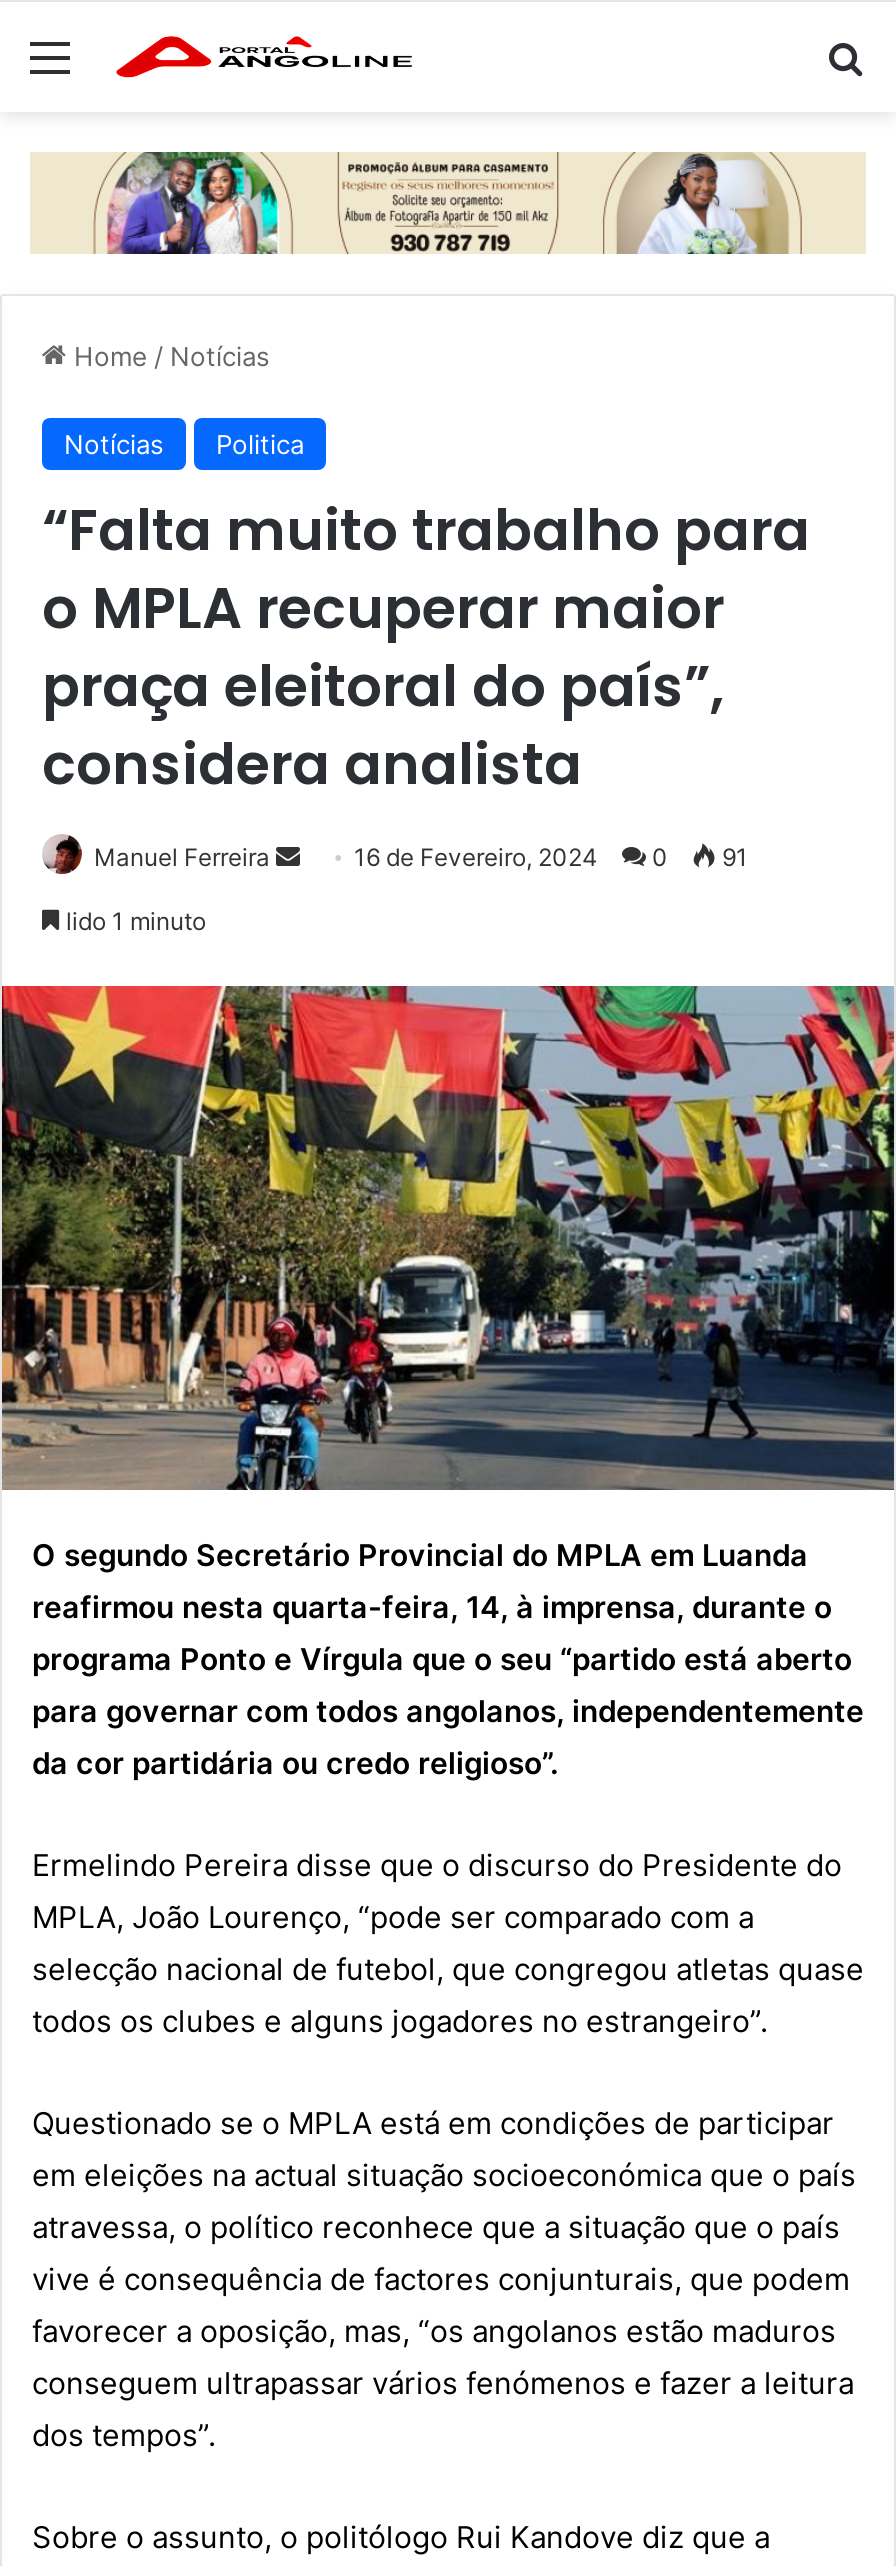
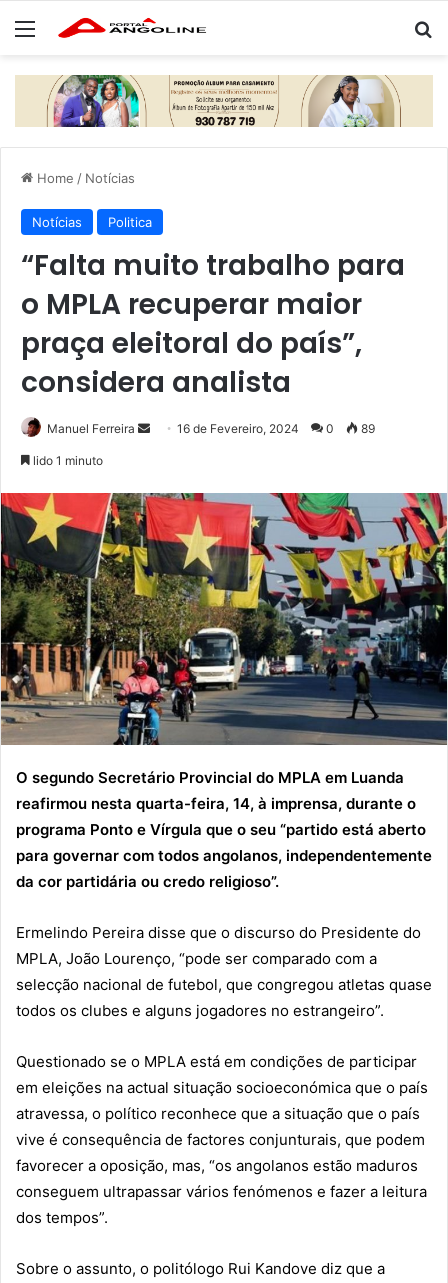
[716,842,748,872] 91 -> [358,421,375,436] 89

